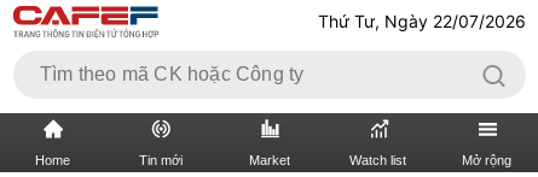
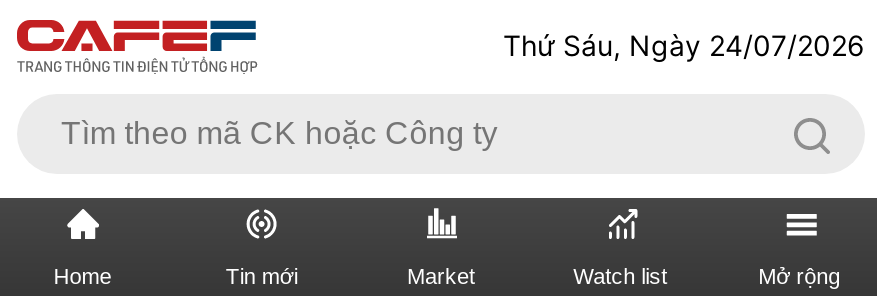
[318,11,526,31] Thứ Tư, Ngày 22/07/2026 -> [503,28,865,62] Thứ Sáu, Ngày 24/07/2026

